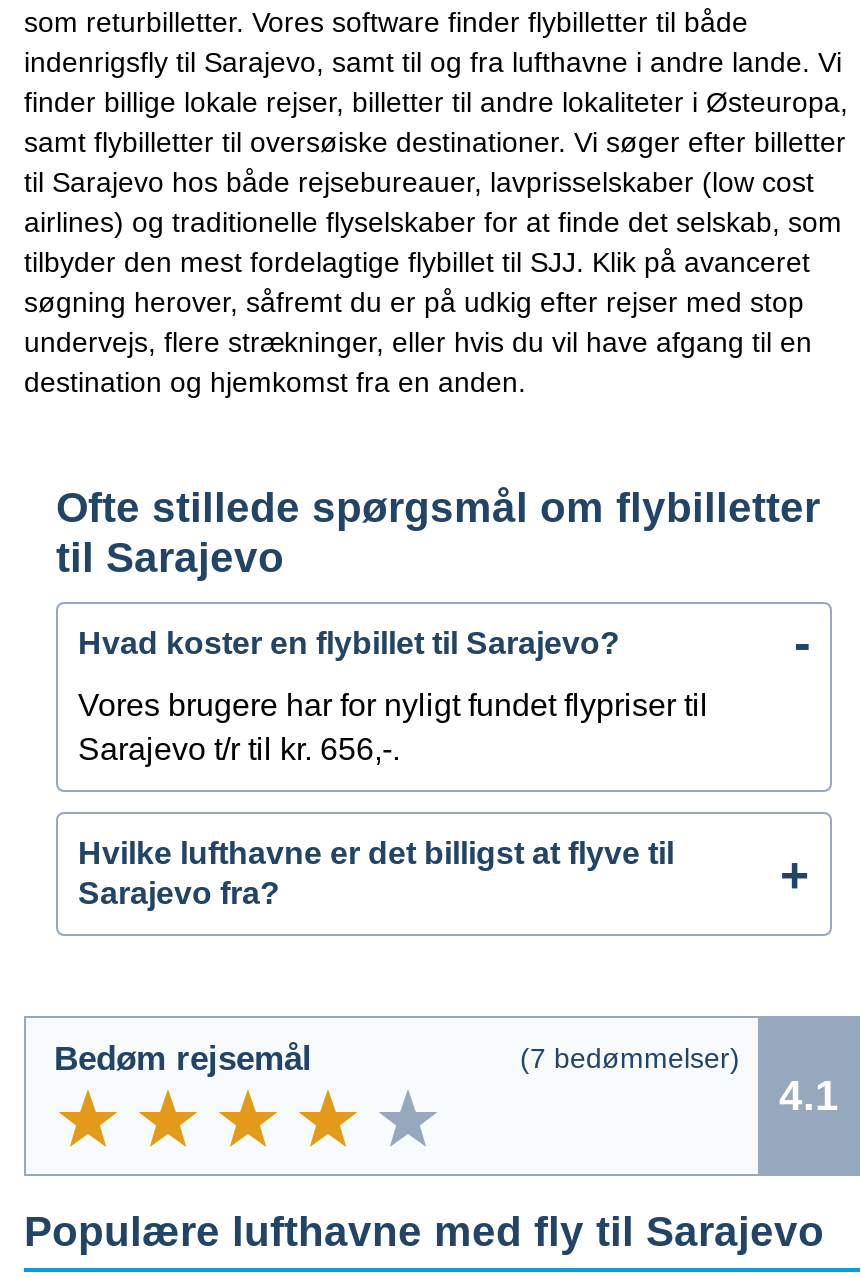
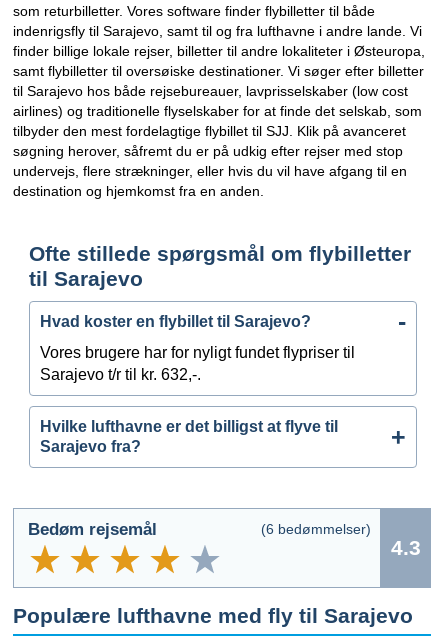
[78,732,400,766] Sarajevo t/r til kr. 656,-. -> [40,366,201,383] Sarajevo t/r til kr. 632,-.
[520,1042,740,1074] (7 bedømmelser) -> [261,521,371,537] (6 bedømmelser)
[779,1073,839,1119] 4.1 -> [390,536,420,559] 4.3

